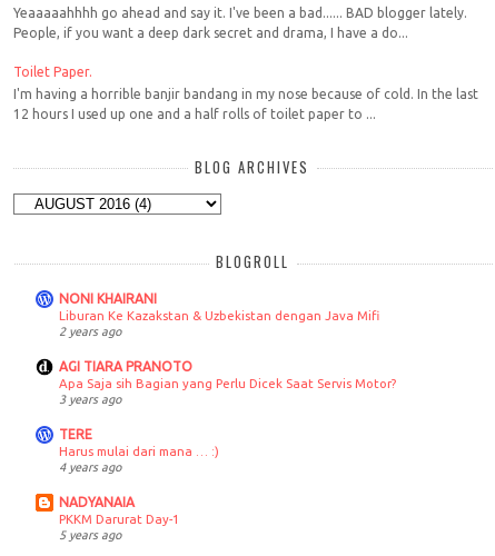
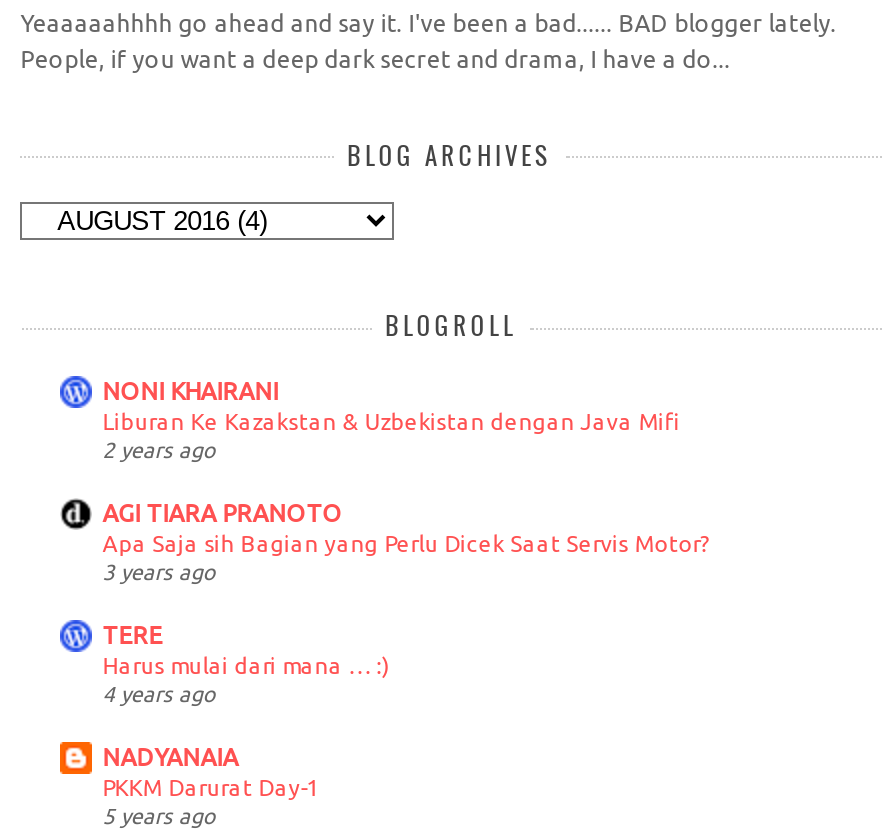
[14,64,479,121] Toilet Paper. | I'm having a horrible banjir bandang in my nose because of cold. In the last | 12 hours I used up one and a half rolls of toilet paper to ... -> none

